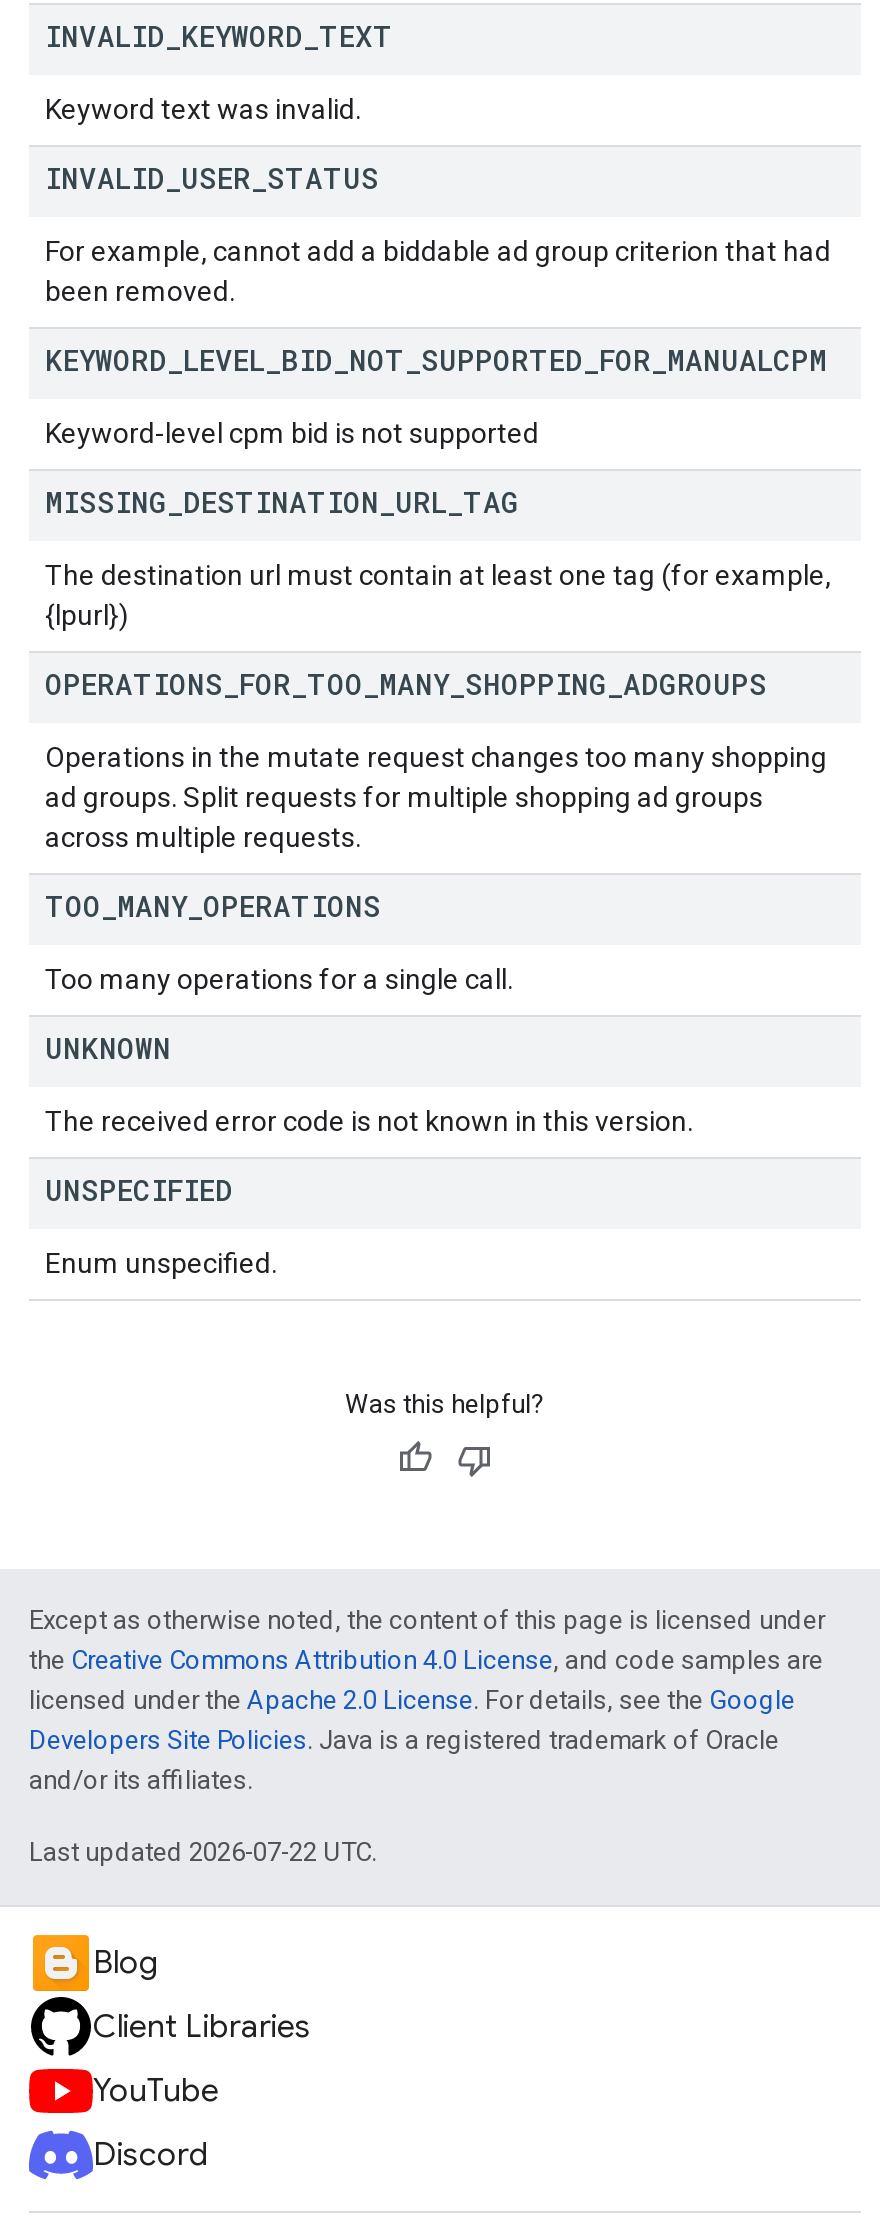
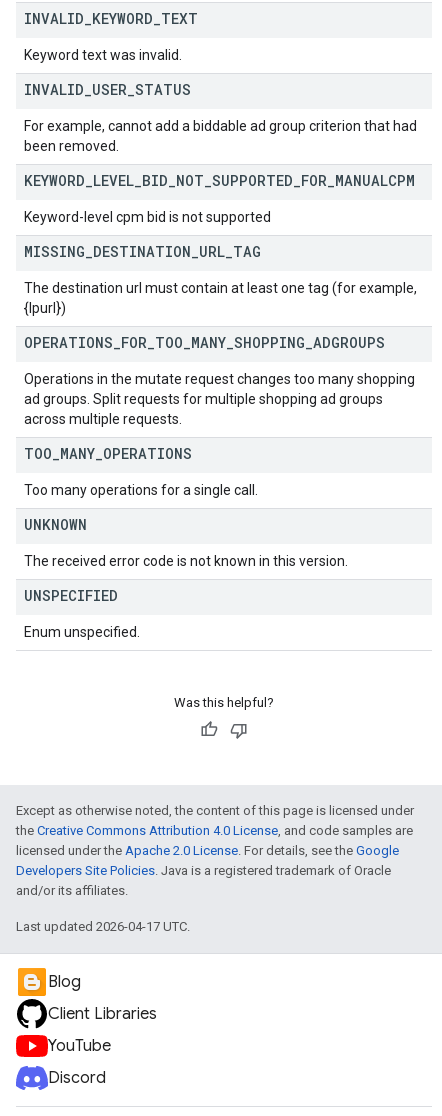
[29,1837,377,1867] Last updated 2026-07-22 UTC. -> [16,919,190,934] Last updated 2026-04-17 UTC.

